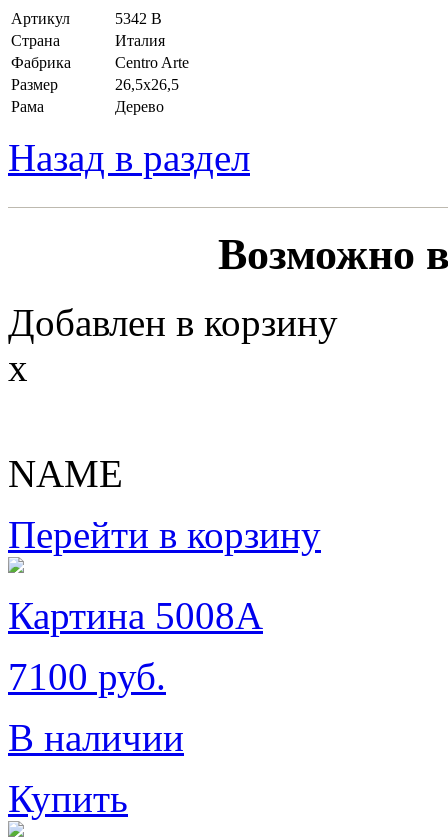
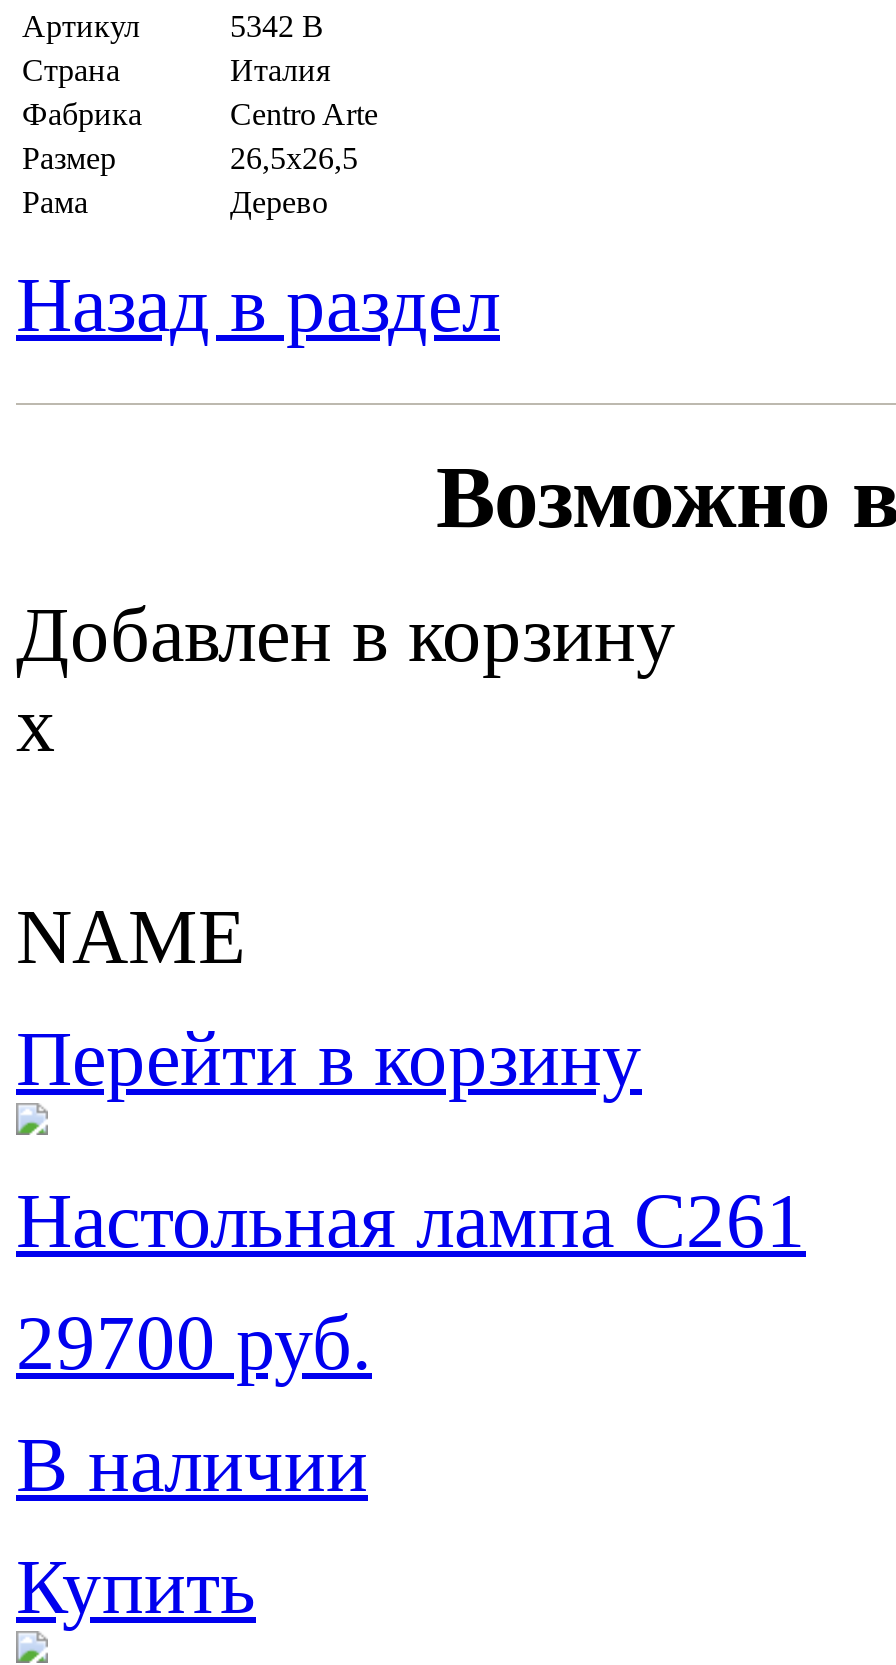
[8,593,263,697] Картина 5008A | 7100 руб. -> [16,1176,806,1384] Настольная лампа C261 | 29700 руб.

